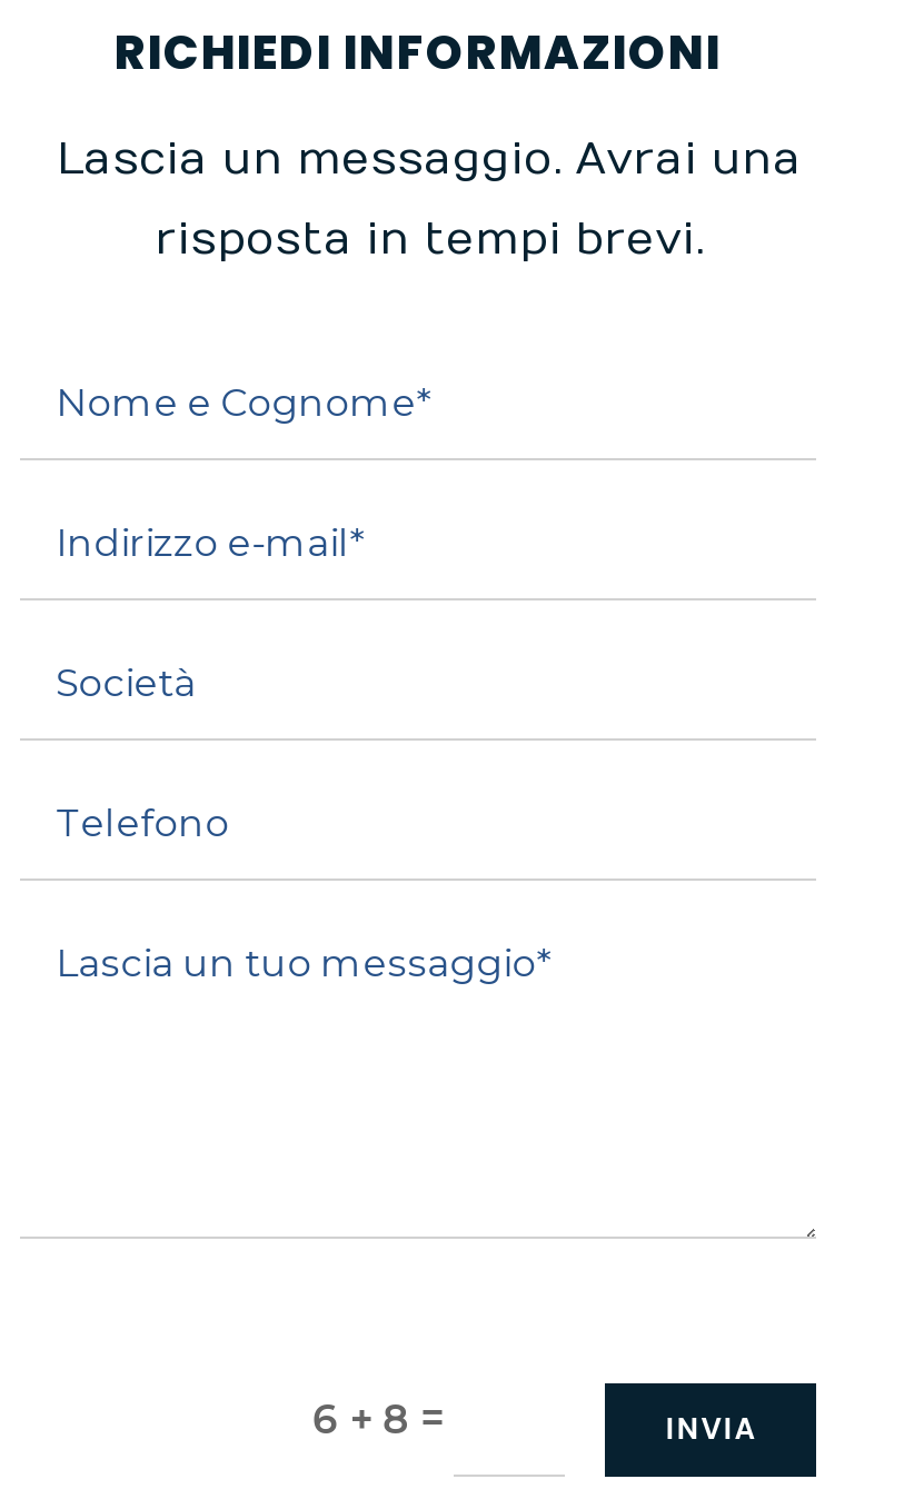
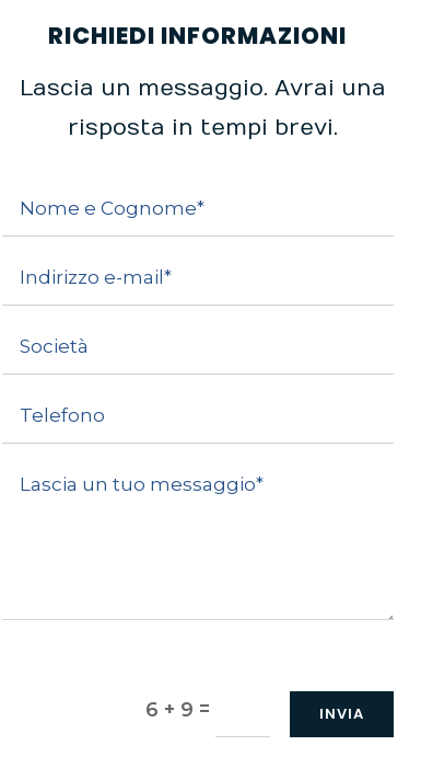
[312,1394,454,1444] 6 + 8 = -> [146,696,216,721] 6 + 9 =

